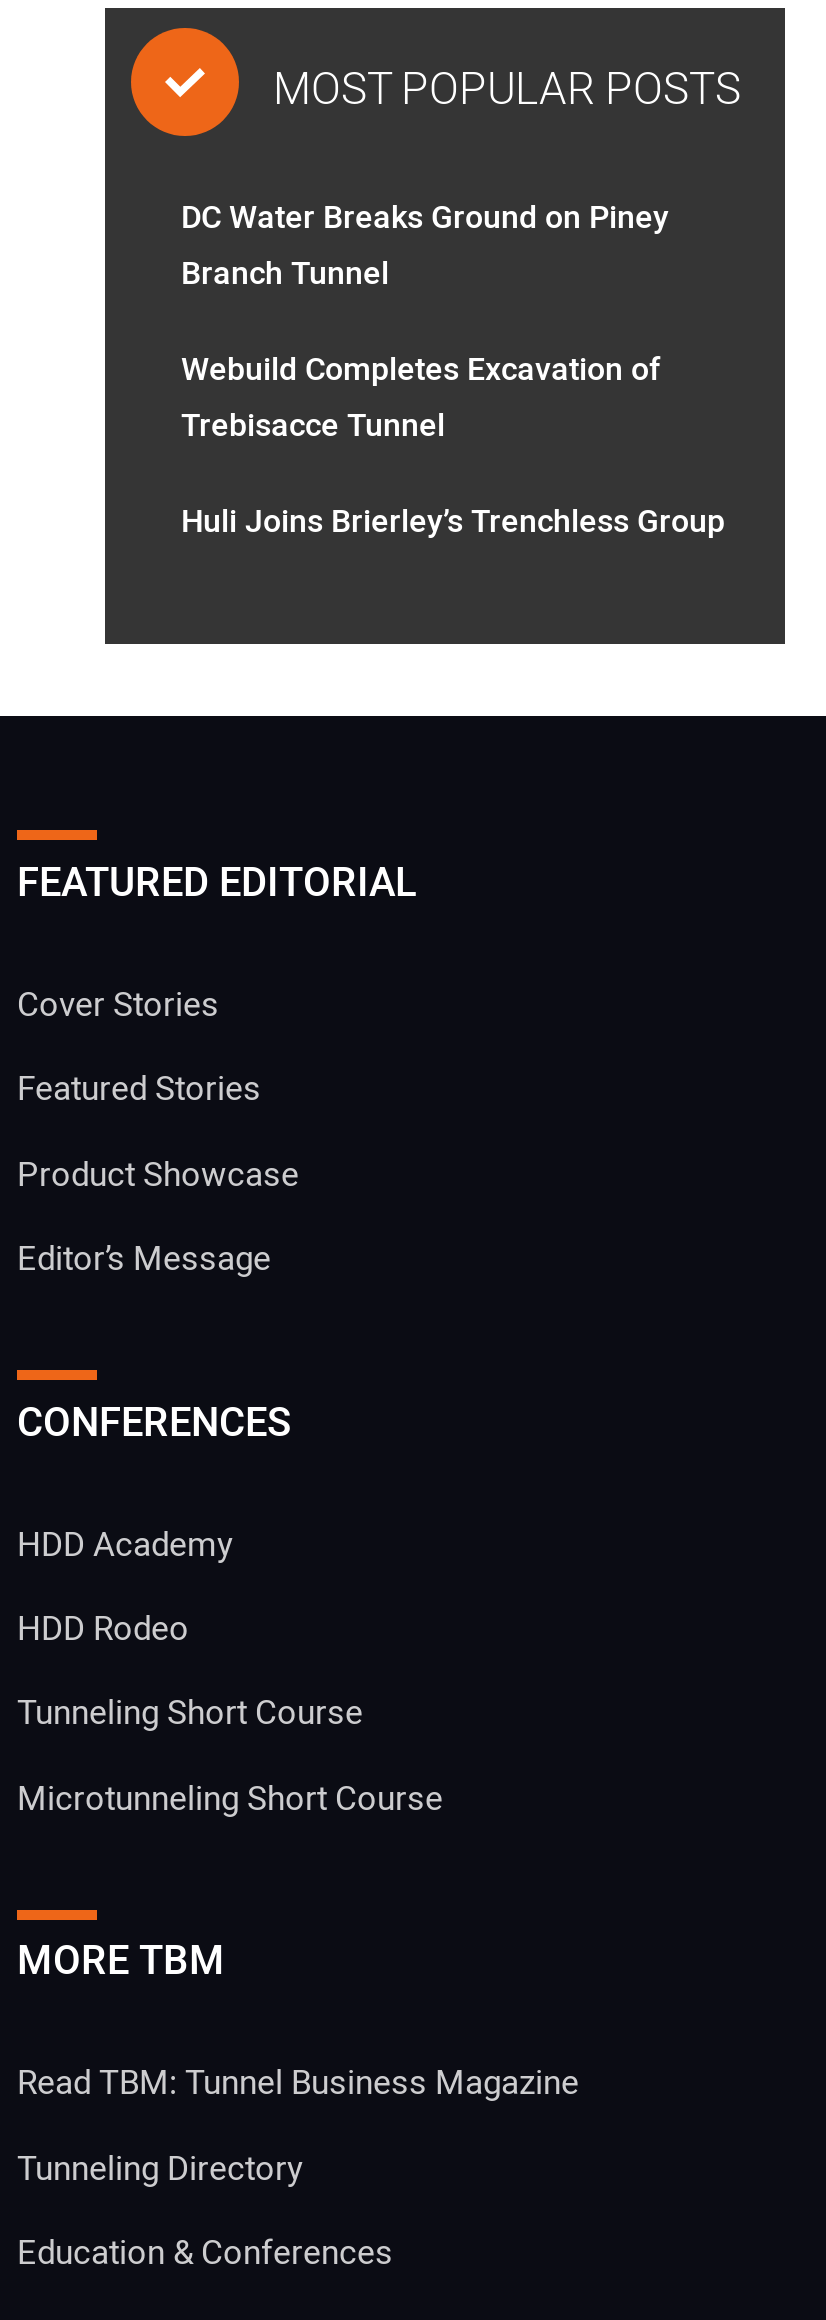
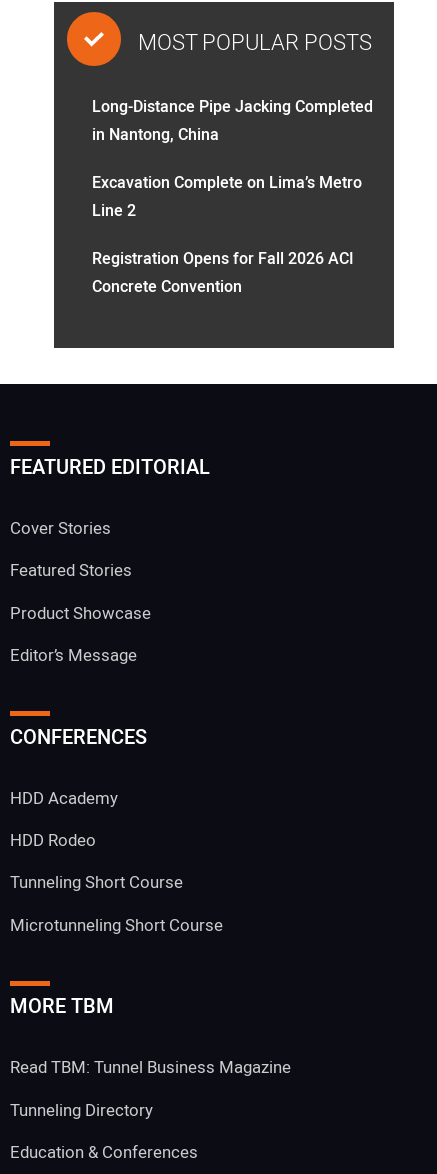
[181,194,669,298] DC Water Breaks Ground on Piney | Branch Tunnel -> [92,95,373,147] Long-Distance Pipe Jacking Completed | in Nantong, China
[181,346,661,450] Webuild Completes Excavation of | Trebisacce Tunnel -> [92,171,362,223] Excavation Complete on Lima’s Metro | Line 2
[181,498,725,546] Huli Joins Brierley’s Trenchless Group -> [92,247,354,299] Registration Opens for Fall 2026 ACI | Concrete Convention

